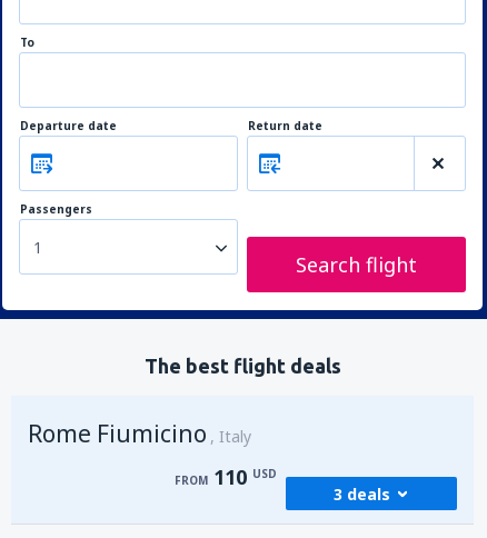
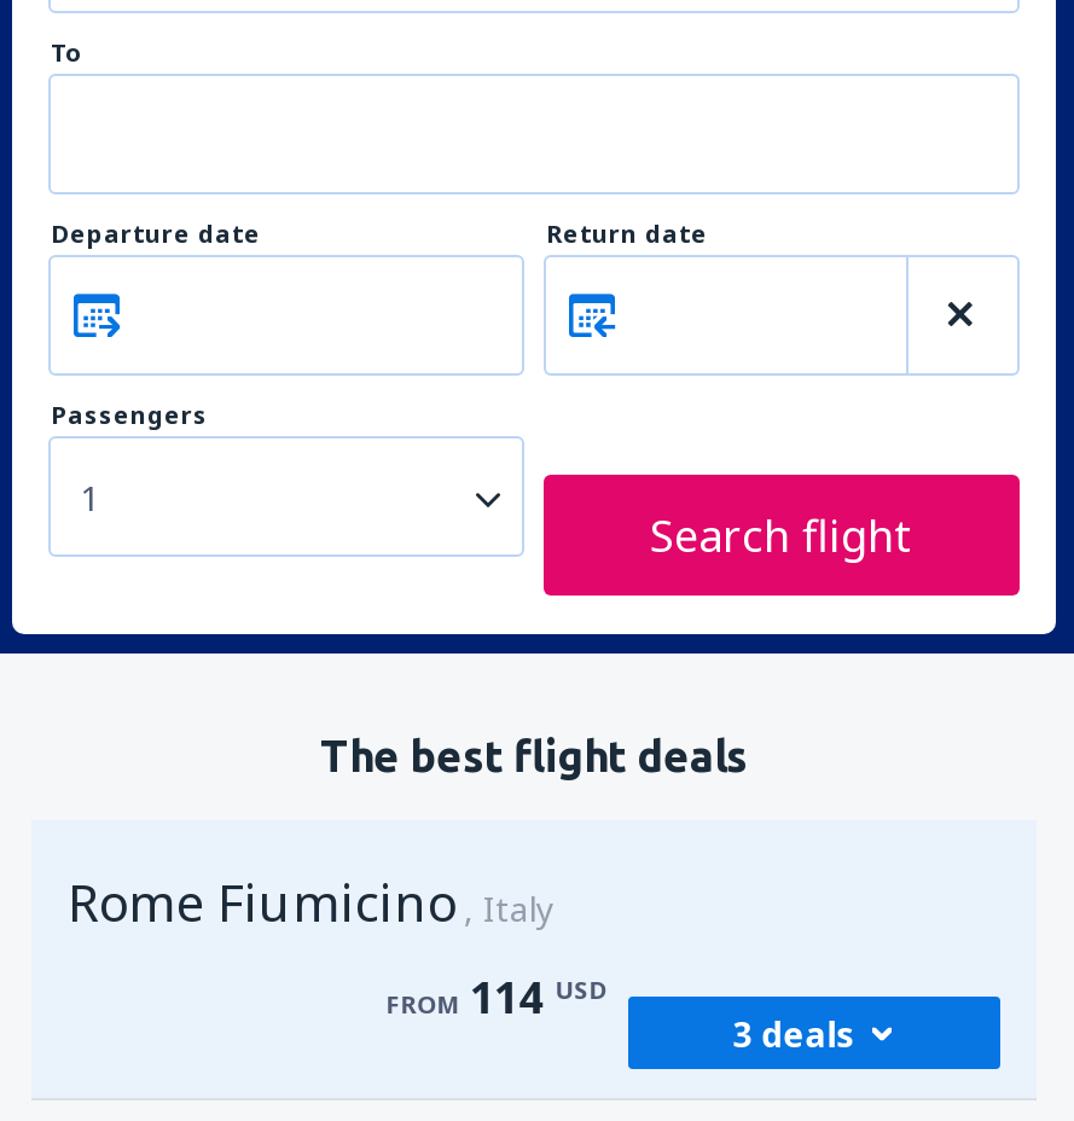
[174,464,276,490] FROM 110 USD -> [386,968,608,1026] FROM 114 USD

